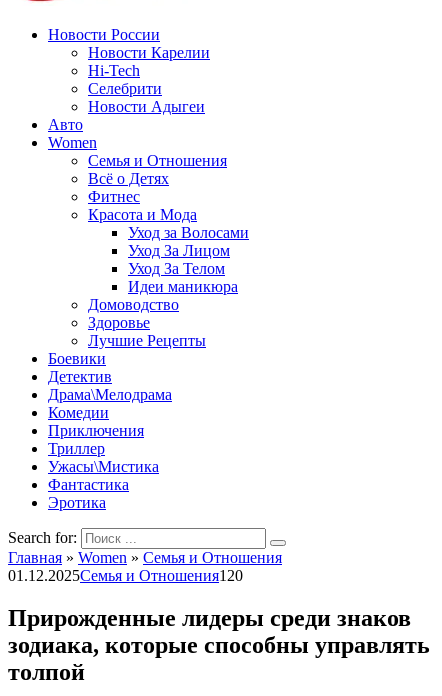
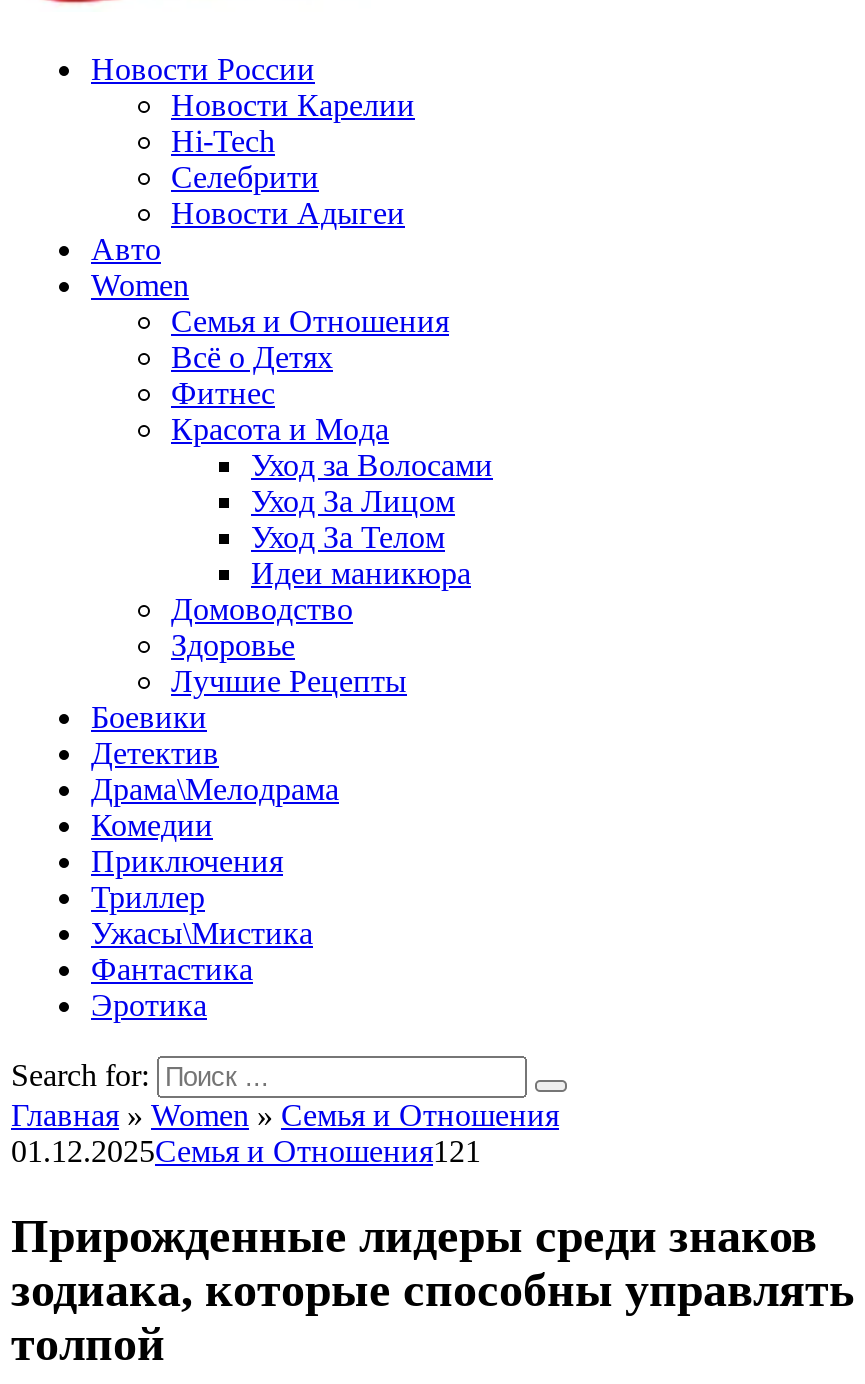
[8,567,243,584] 01.12.2025Семья и Отношения120 -> [11,1134,481,1168] 01.12.2025Семья и Отношения121

